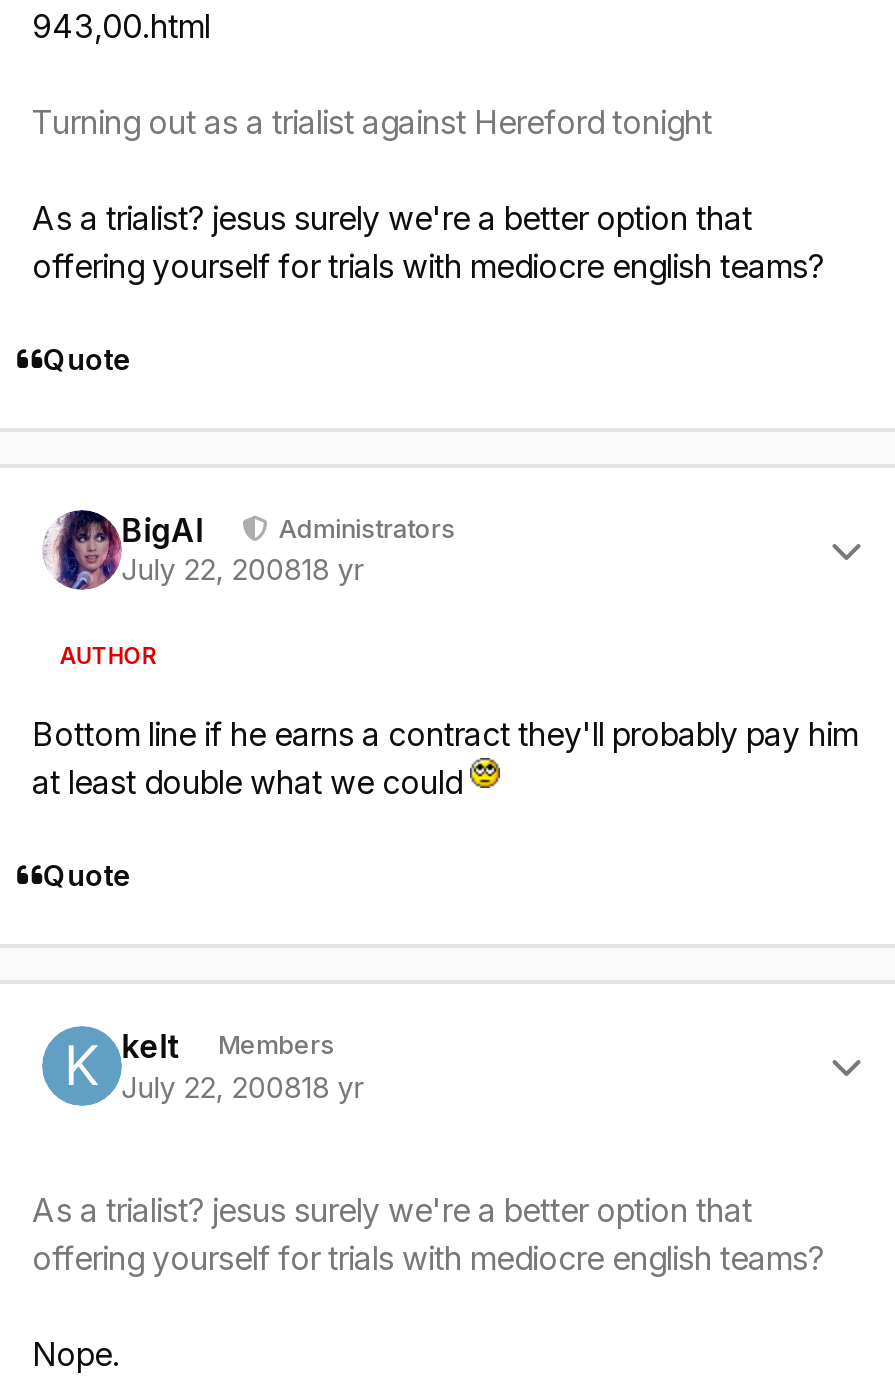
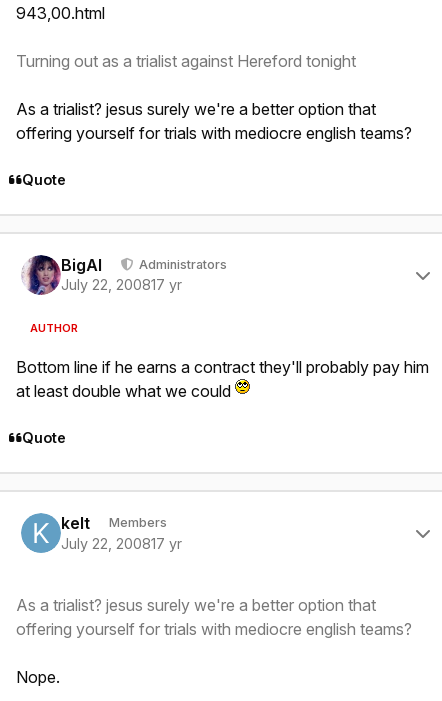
[122,553,364,587] July 22, 200818 yr -> [61,276,182,293] July 22, 200817 yr
[122,1069,364,1103] July 22, 200818 yr -> [61,535,182,552] July 22, 200817 yr

